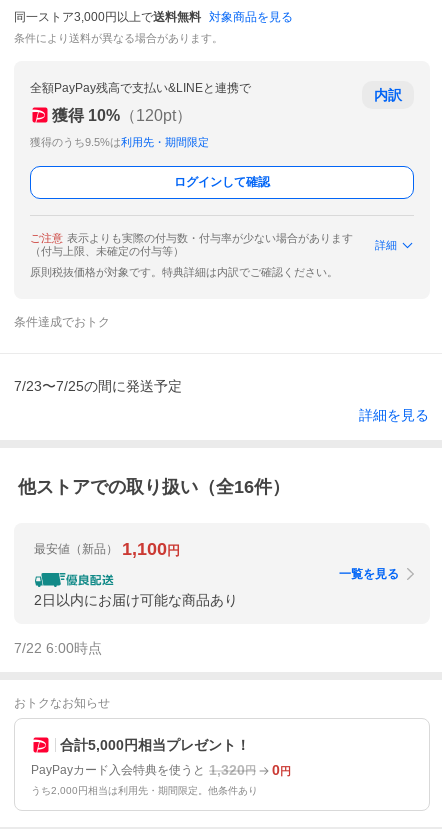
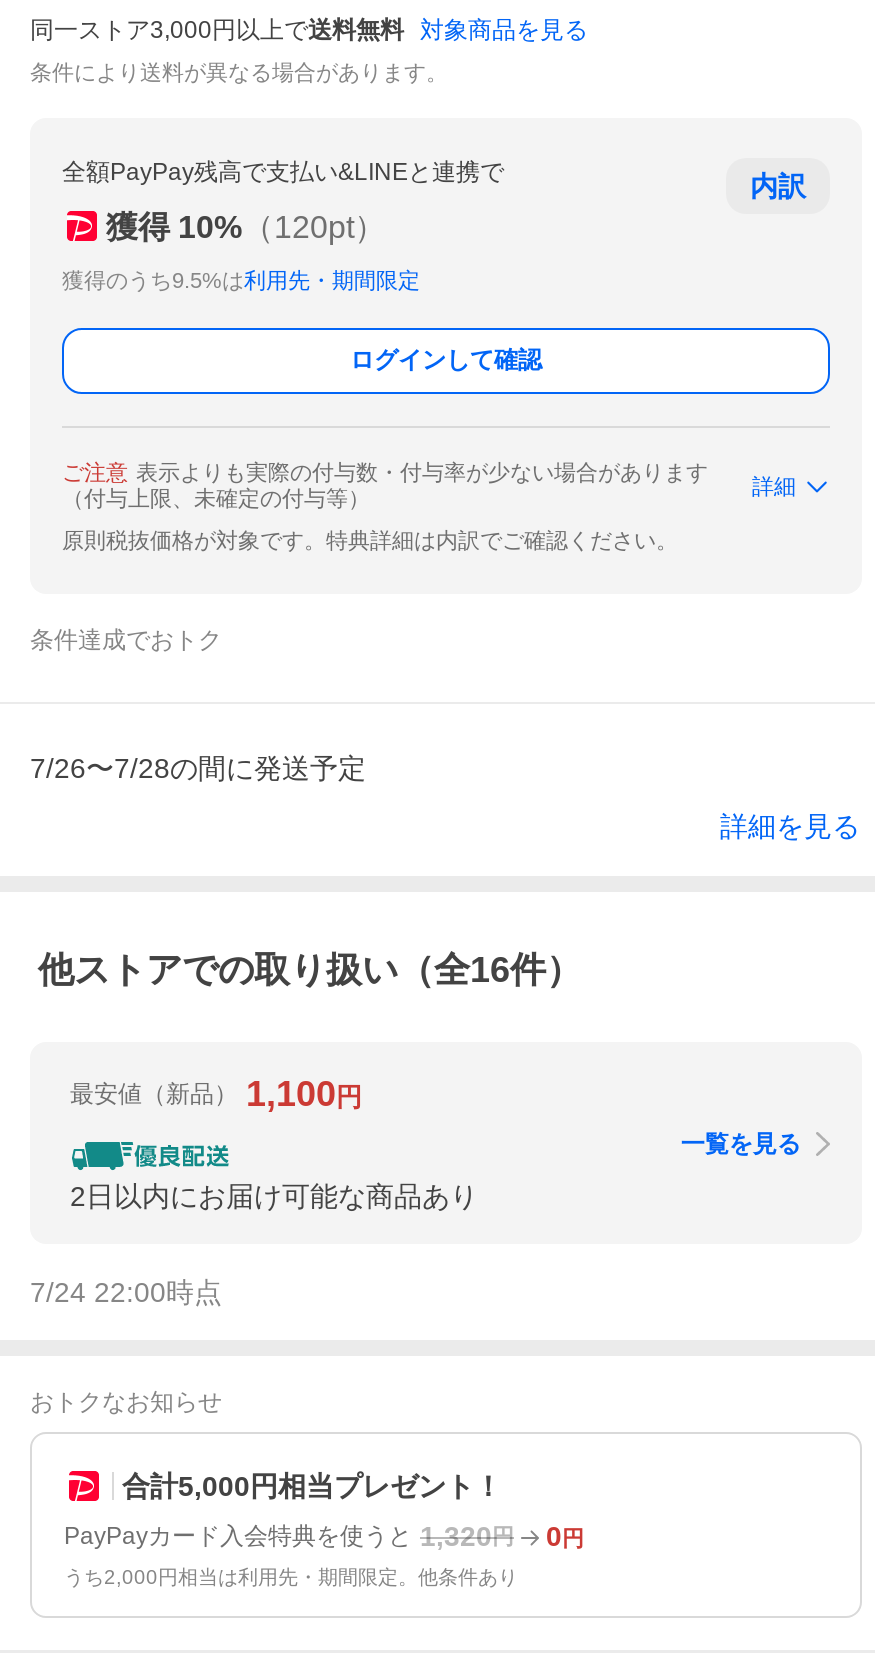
[14,378,182,394] 7/23〜7/25の間に発送予定 -> [30,752,366,784] 7/26〜7/28の間に発送予定
[14,640,102,656] 7/22 6:00時点 -> [30,1277,222,1309] 7/24 22:00時点

